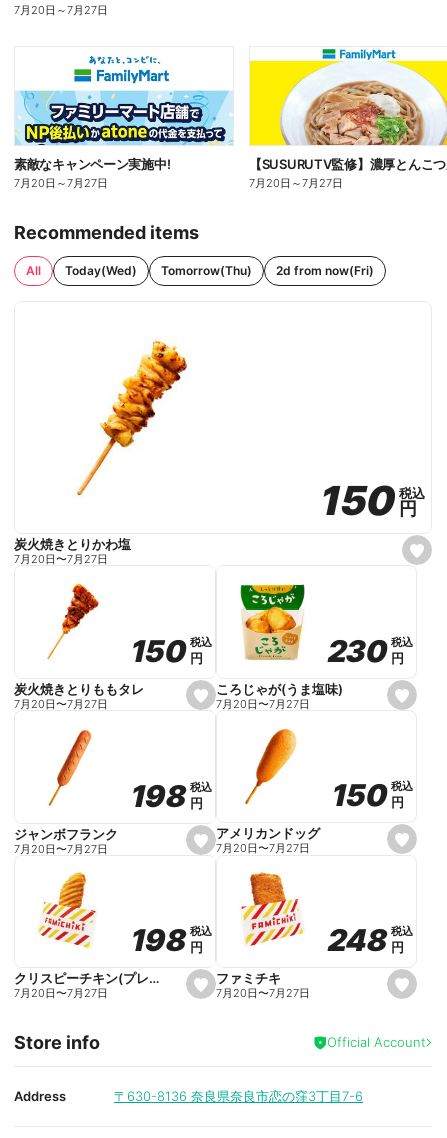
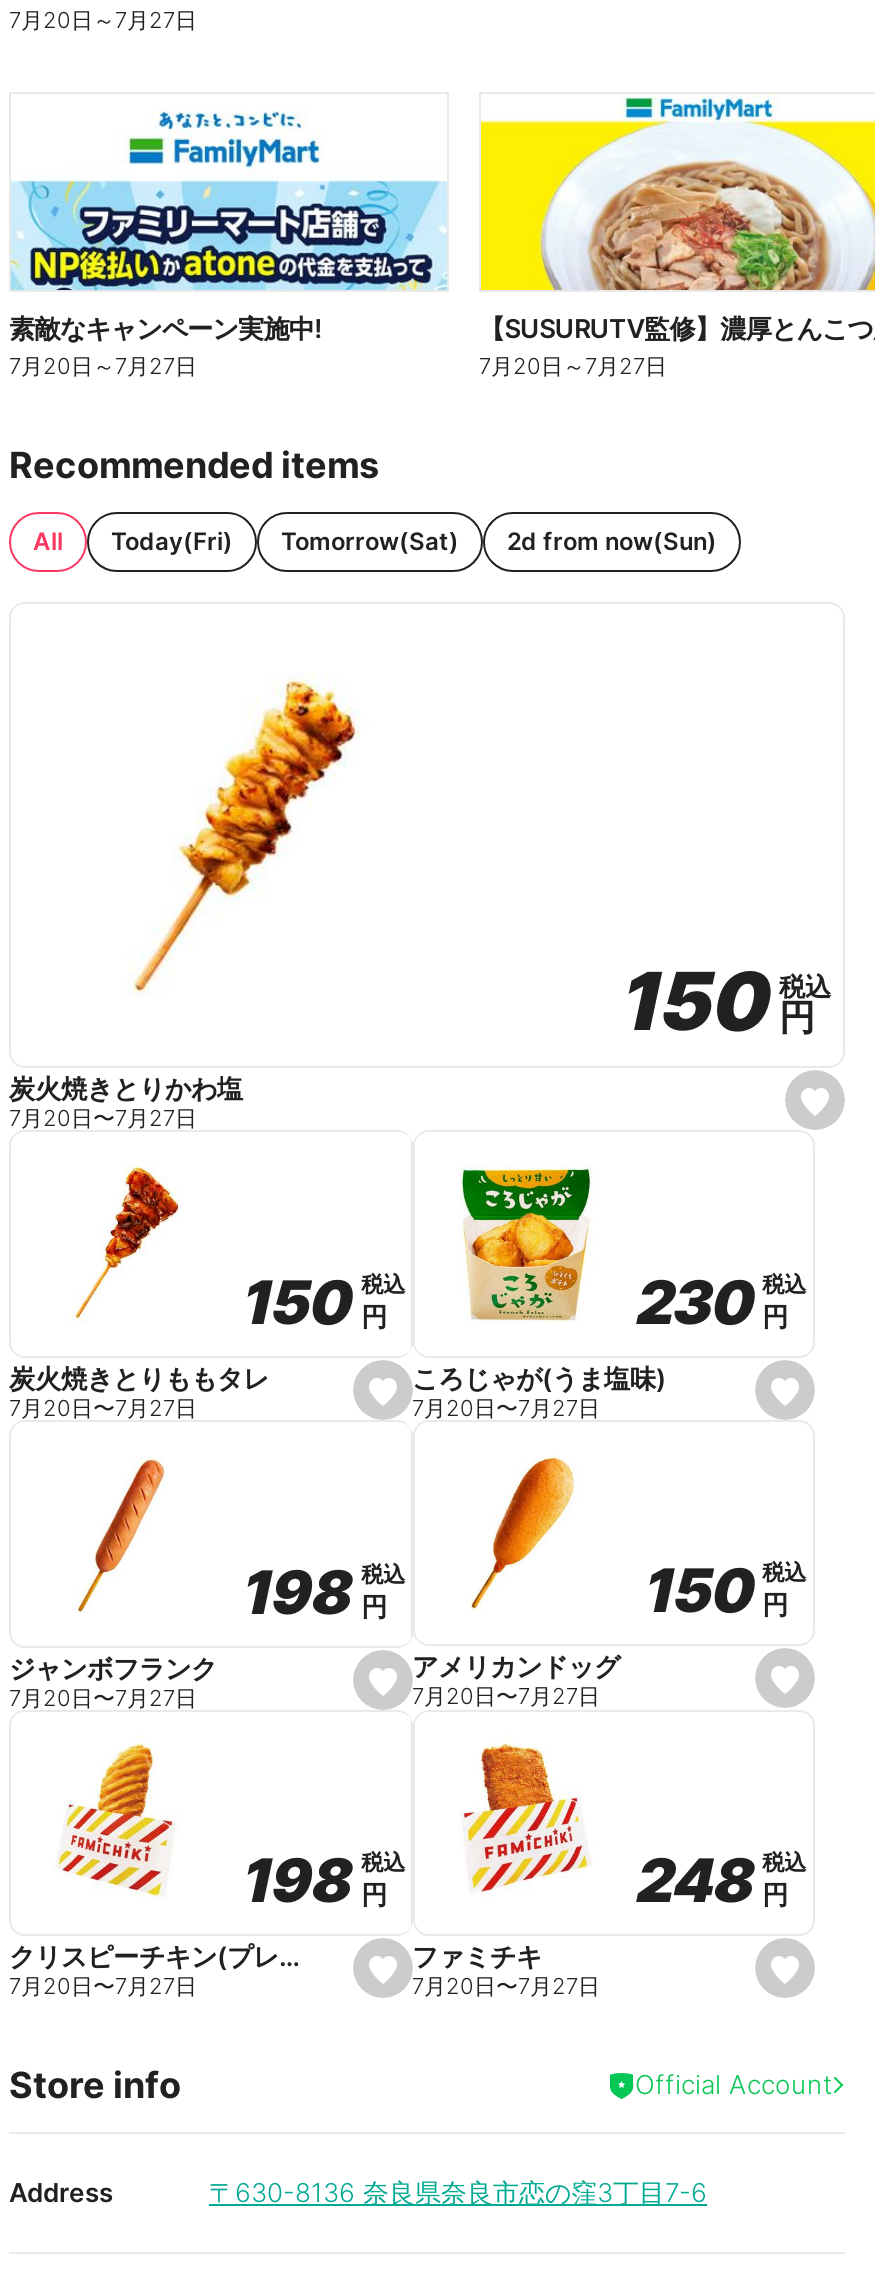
[65,263,374,278] Today(Wed) | Tomorrow(Thu) | 2d from now(Fri) -> [111,525,717,555] Today(Fri) | Tomorrow(Sat) | 2d from now(Sun)

